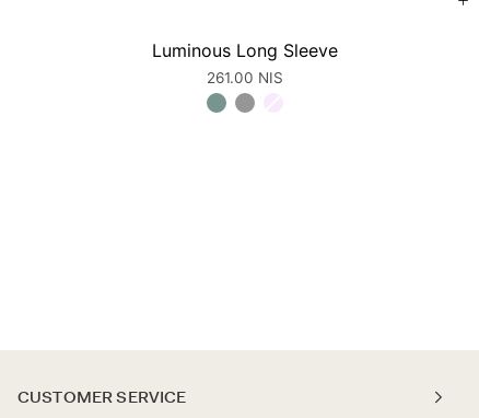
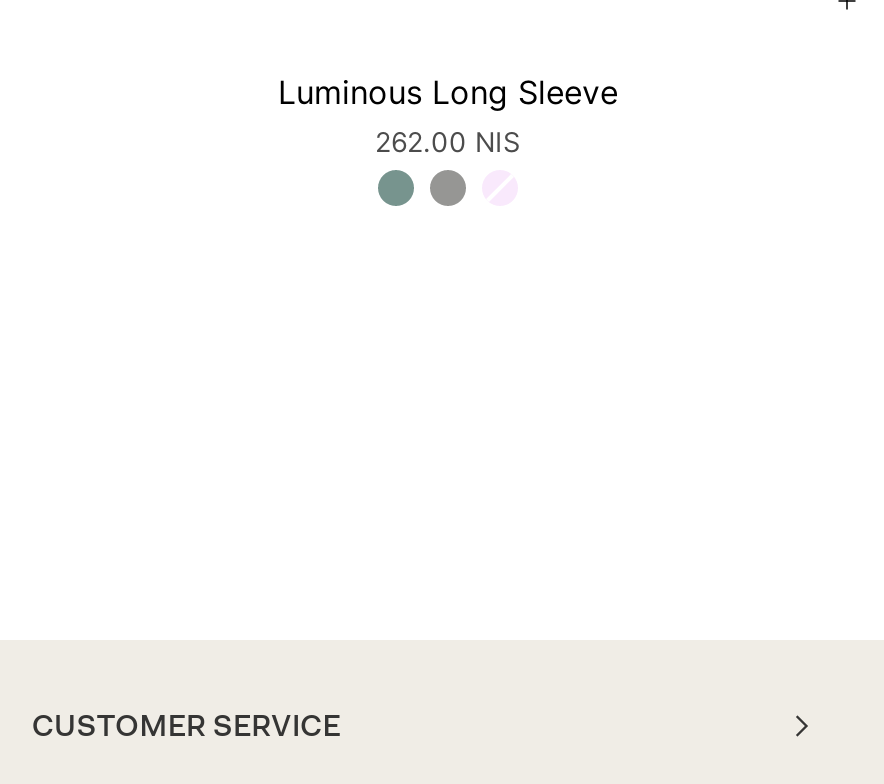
[207,69,283,86] 261.00 NIS -> [375,126,521,158] 262.00 NIS

